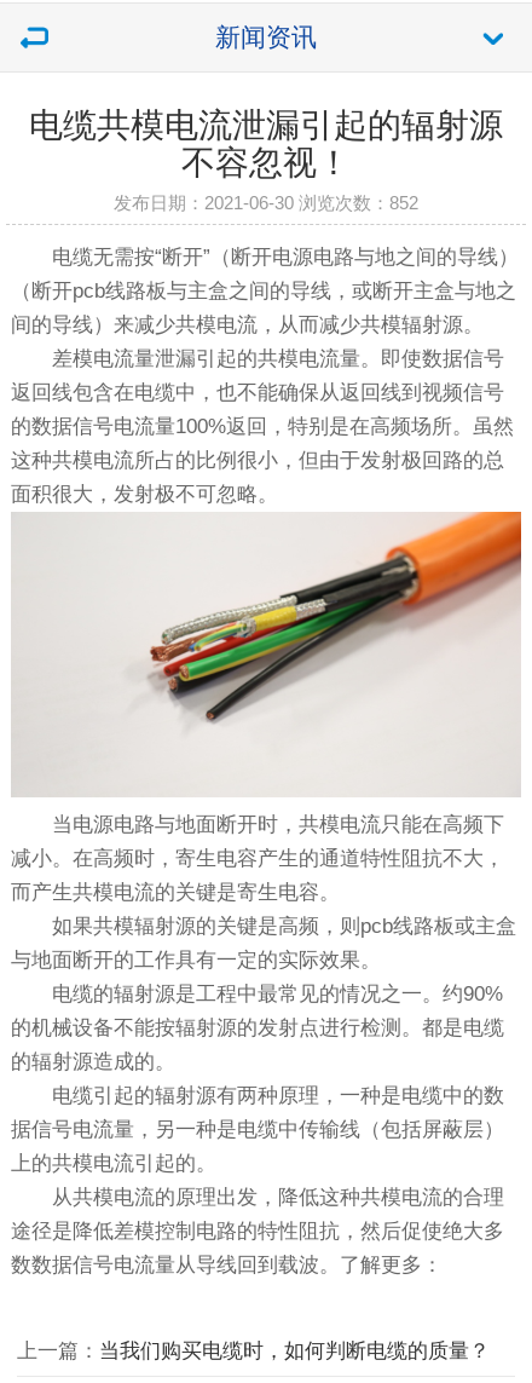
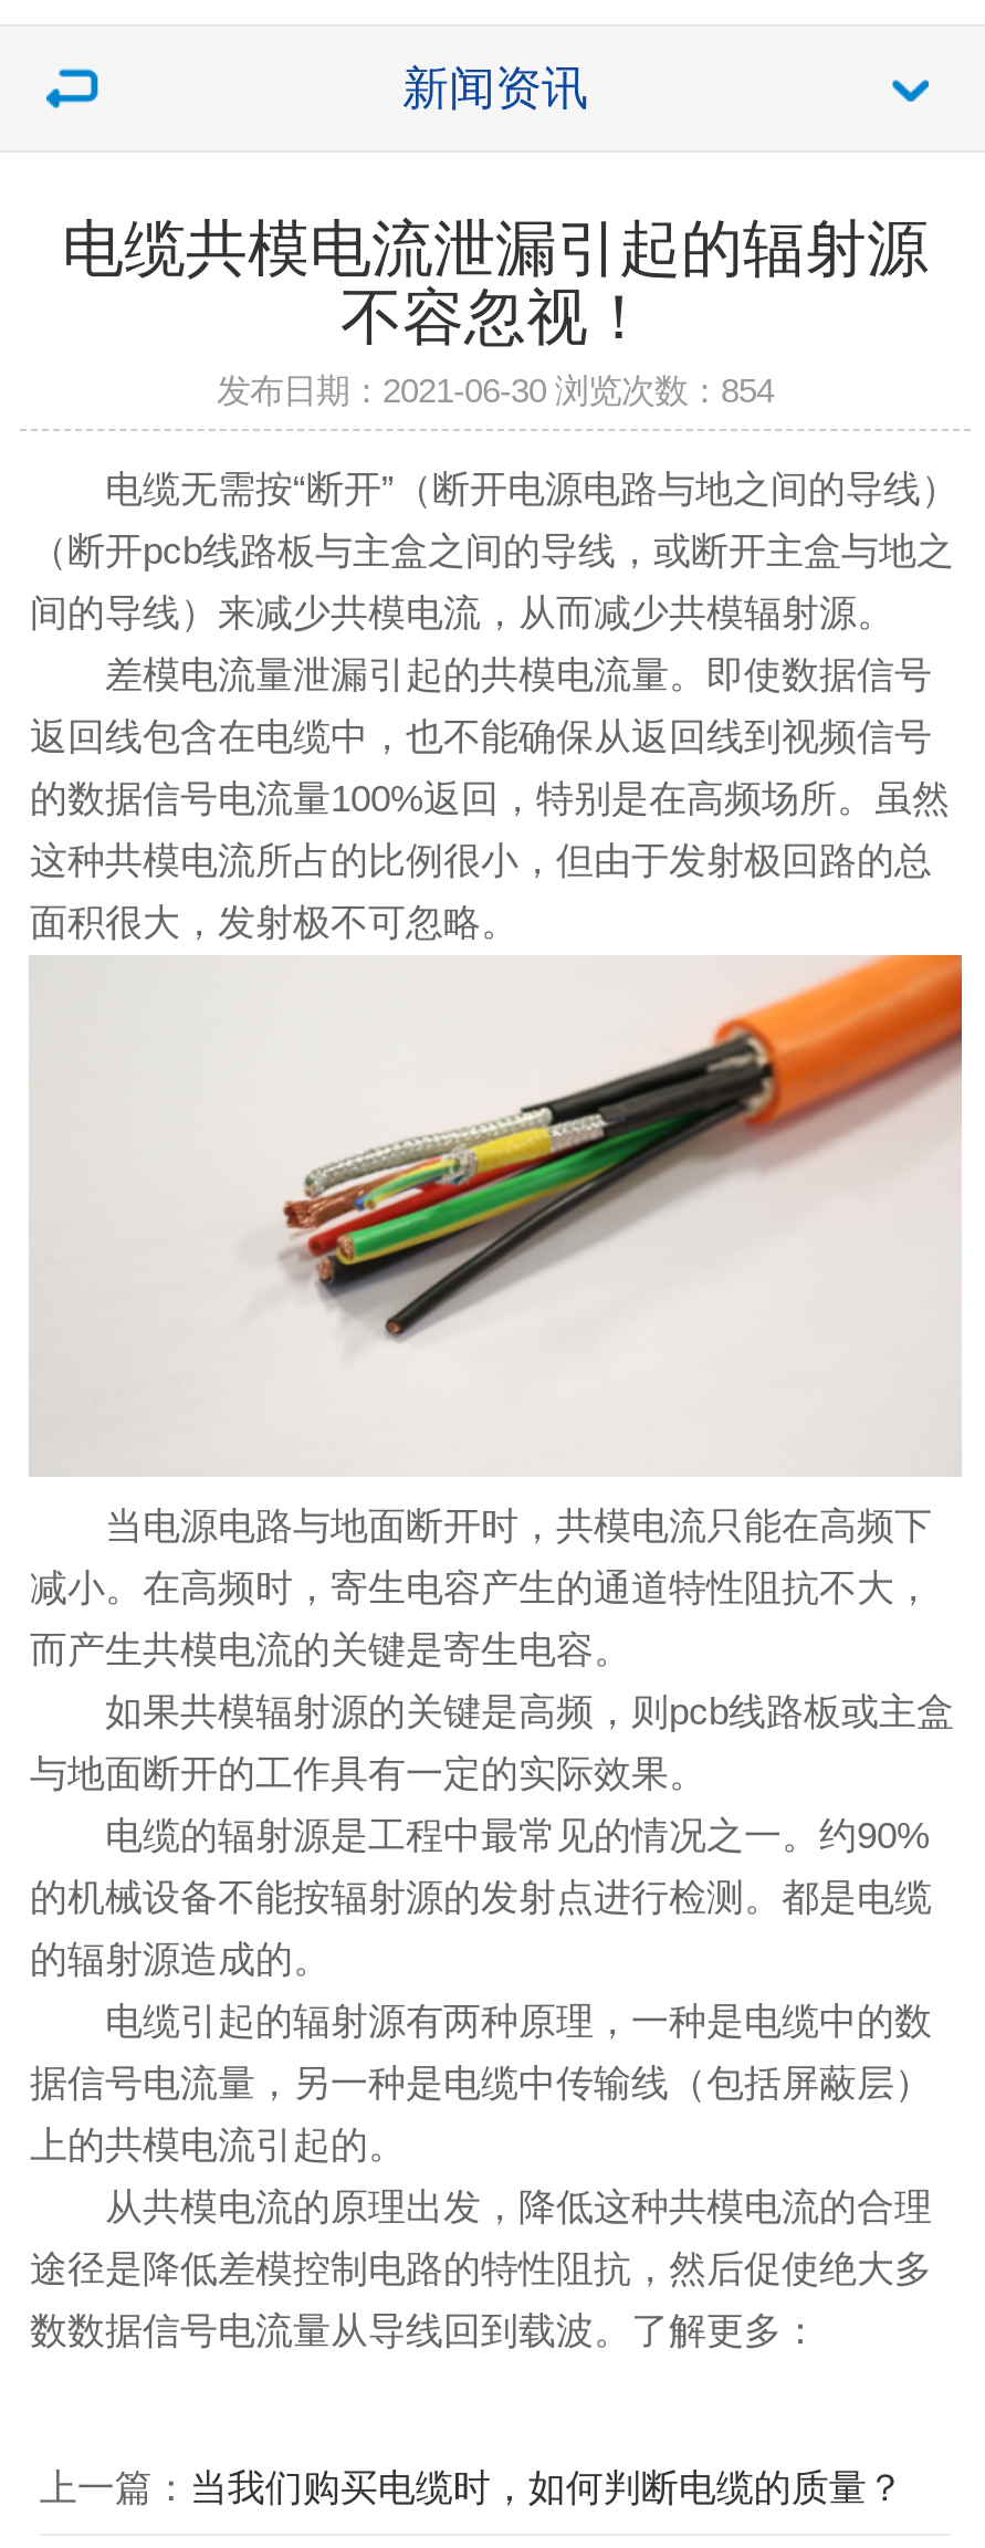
[114,192,418,213] 发布日期：2021-06-30 浏览次数：852 -> [217,371,774,409] 发布日期：2021-06-30 浏览次数：854

